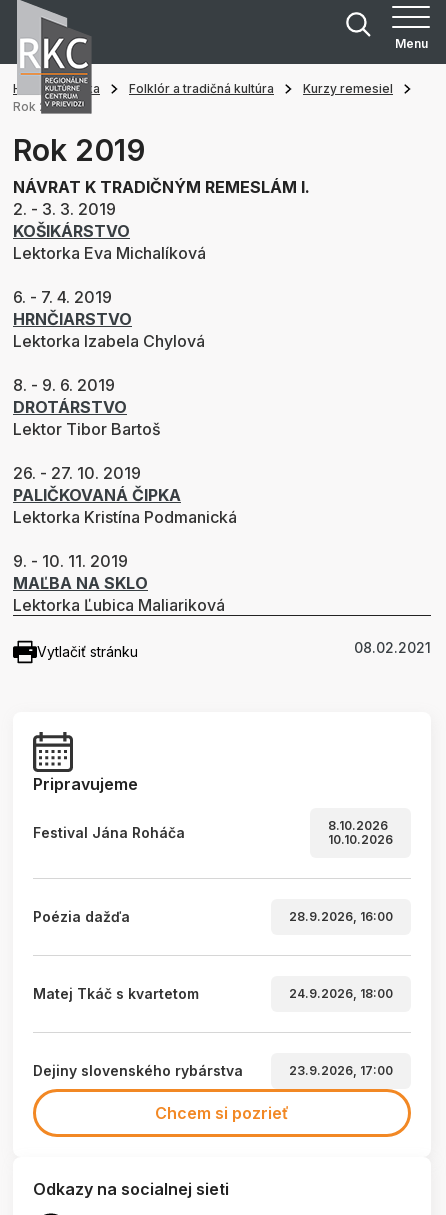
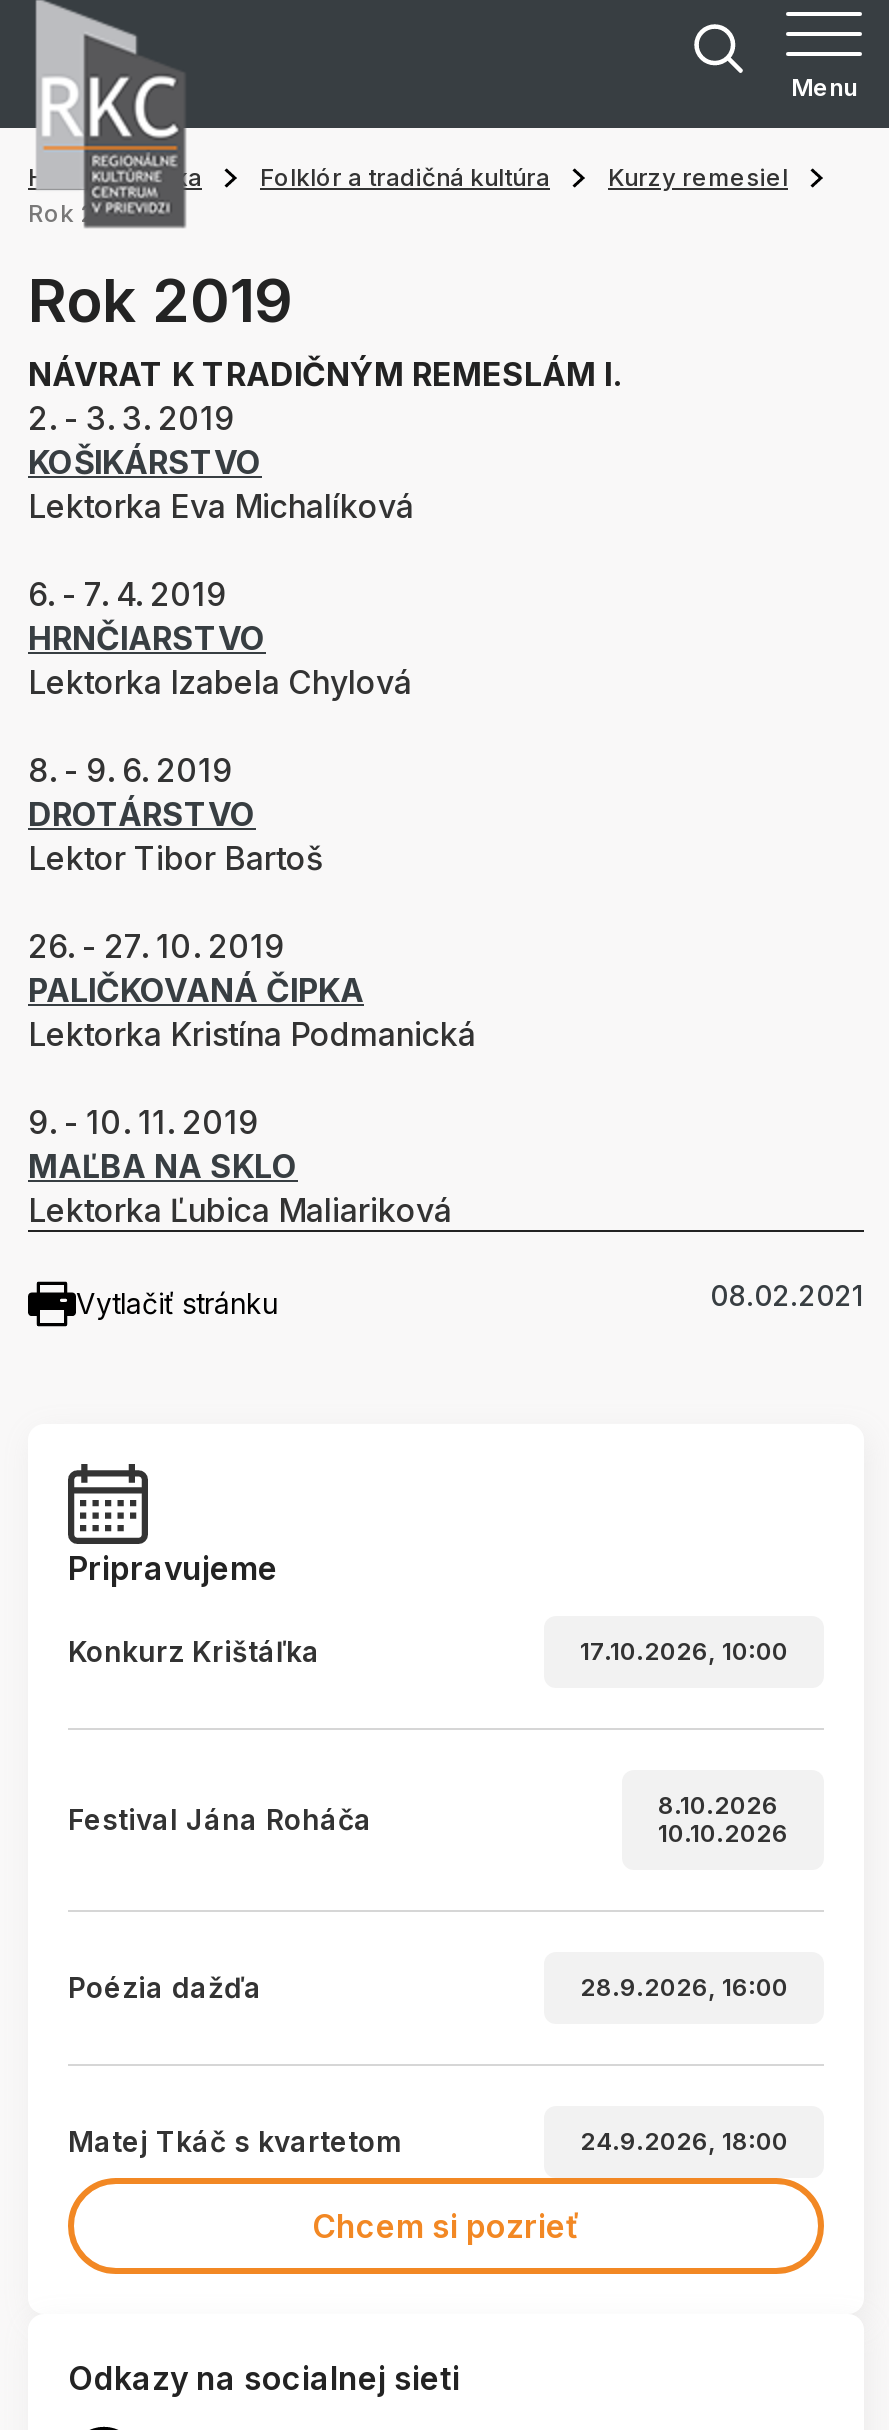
none -> [68,1634,788,1668] Konkurz Krištáľka | 17.10.2026, 10:00
moved [33,818,393,1002] -> [68,1790,788,2158]: Festival Jána Roháča | 8.10.2026 | 10.10.2026 | Poézia dažďa | 28.9.2026, 16:00 | Matej Tkáč s kvartetom | 24.9.2026, 18:00
[33,1062,393,1079] Dejiny slovenského rybárstva | 23.9.2026, 17:00 -> none

